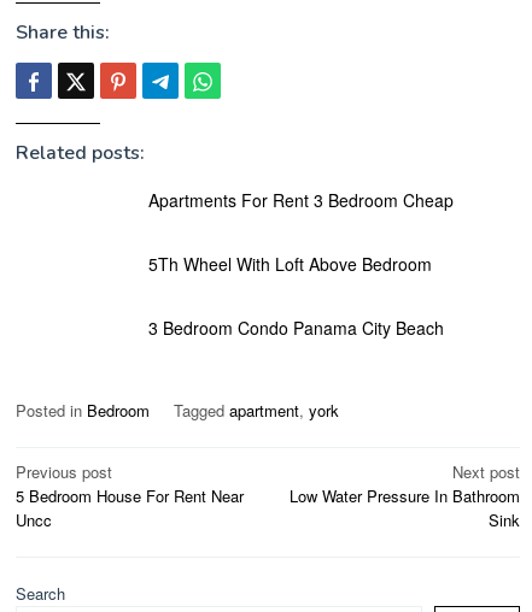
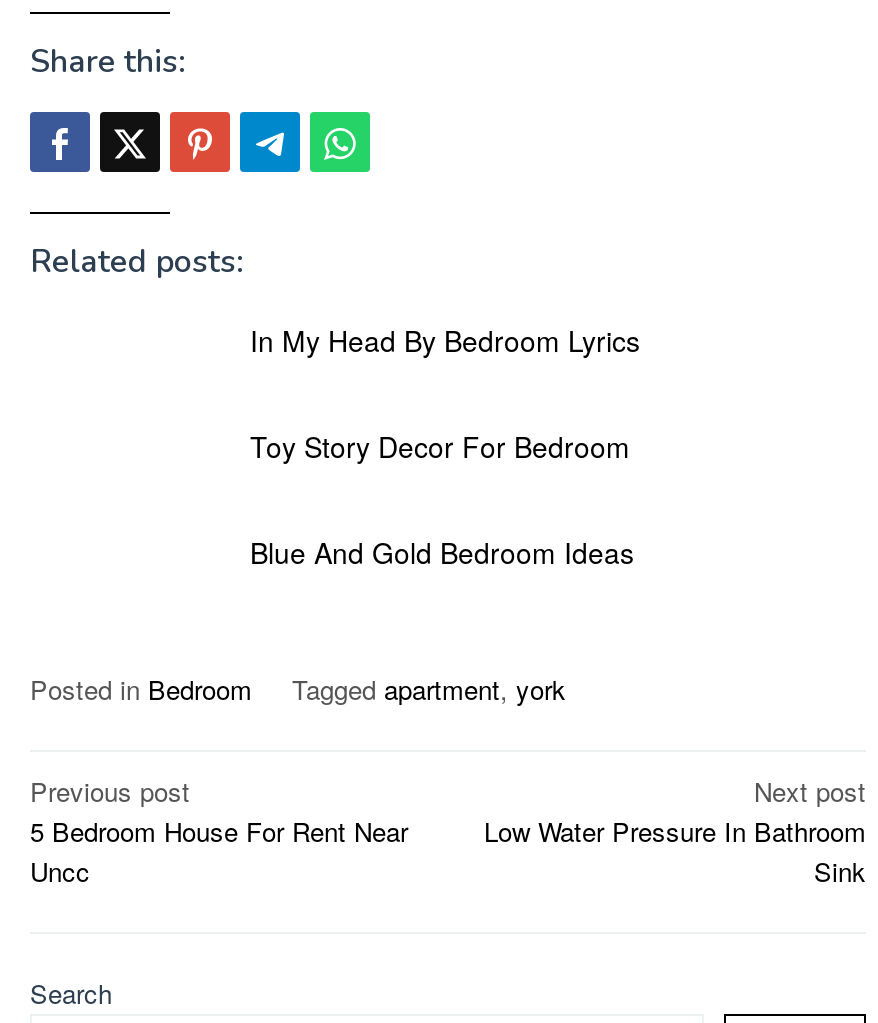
[148,188,454,212] Apartments For Rent 3 Bedroom Cheap -> [250,320,640,360] In My Head By Bedroom Lyrics
[148,252,432,276] 5Th Wheel With Loft Above Bedroom -> [250,426,630,466] Toy Story Decor For Bedroom
[148,316,444,340] 3 Bedroom Condo Panama City Beach -> [250,532,634,572] Blue And Gold Bedroom Ideas

